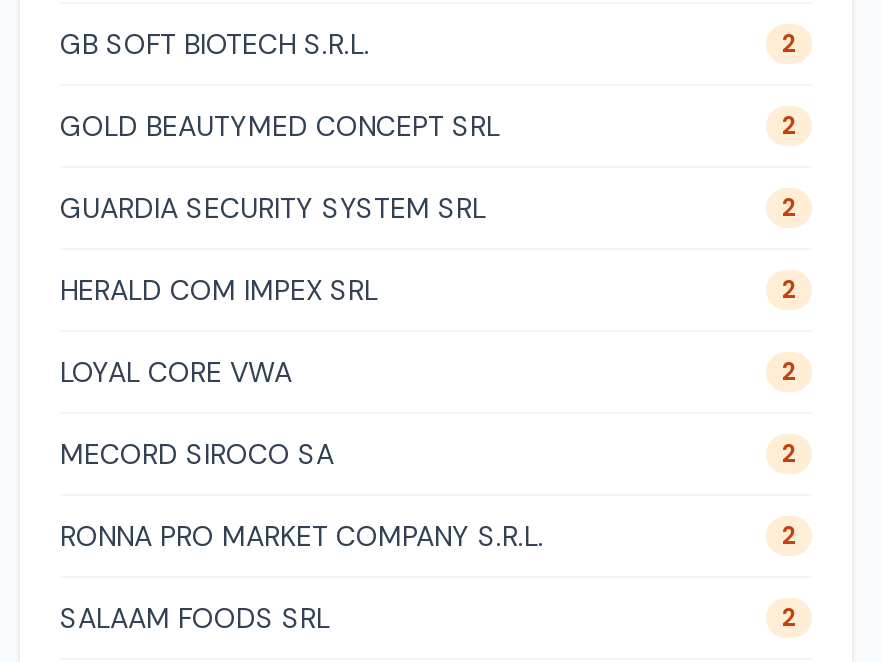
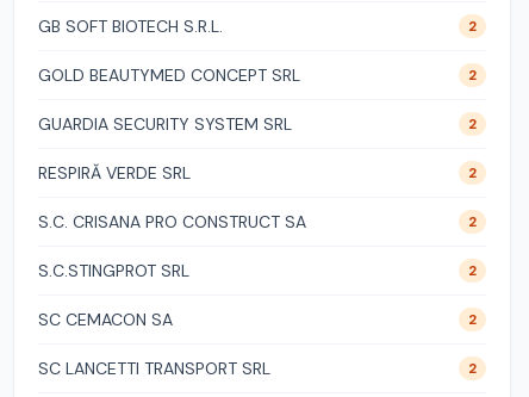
[60,272,378,308] HERALD COM IMPEX SRL -> [38,162,191,184] RESPIRĂ VERDE SRL
[60,354,292,390] LOYAL CORE VWA -> [38,211,306,232] S.C. CRISANA PRO CONSTRUCT SA
[60,436,334,472] MECORD SIROCO SA -> [38,260,189,281] S.C.STINGPROT SRL
[60,518,544,554] RONNA PRO MARKET COMPANY S.R.L. -> [38,309,173,330] SC CEMACON SA
[60,600,330,636] SALAAM FOODS SRL -> [38,358,270,379] SC LANCETTI TRANSPORT SRL

